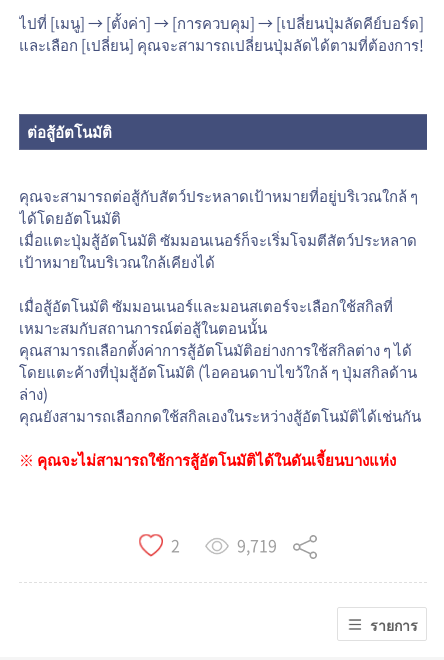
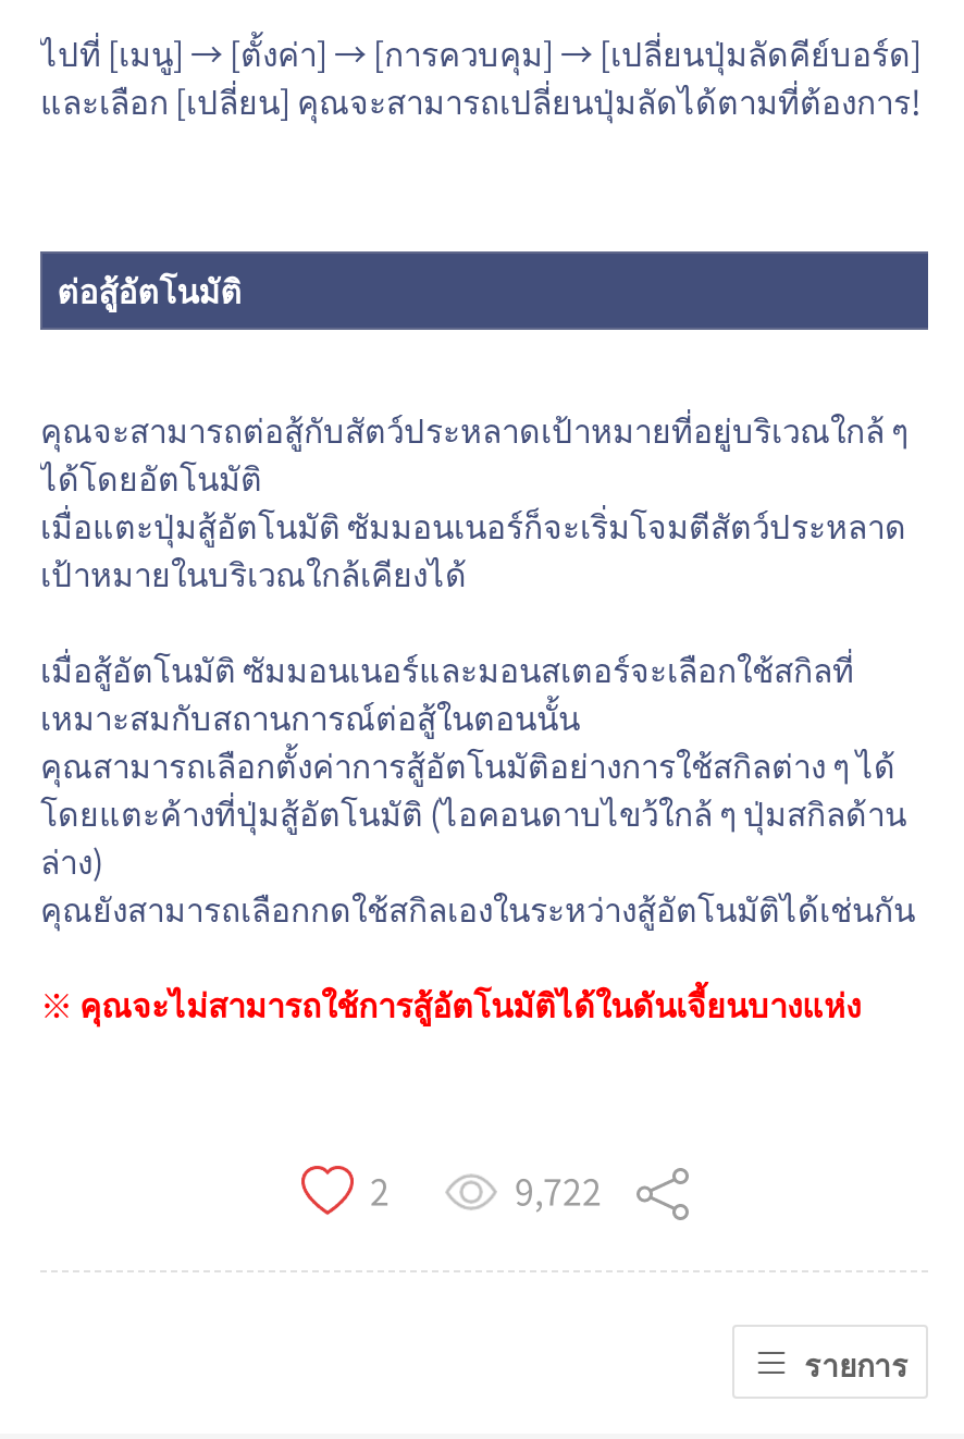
[237,533,277,557] 9,719 -> [515,1163,602,1215] 9,722

